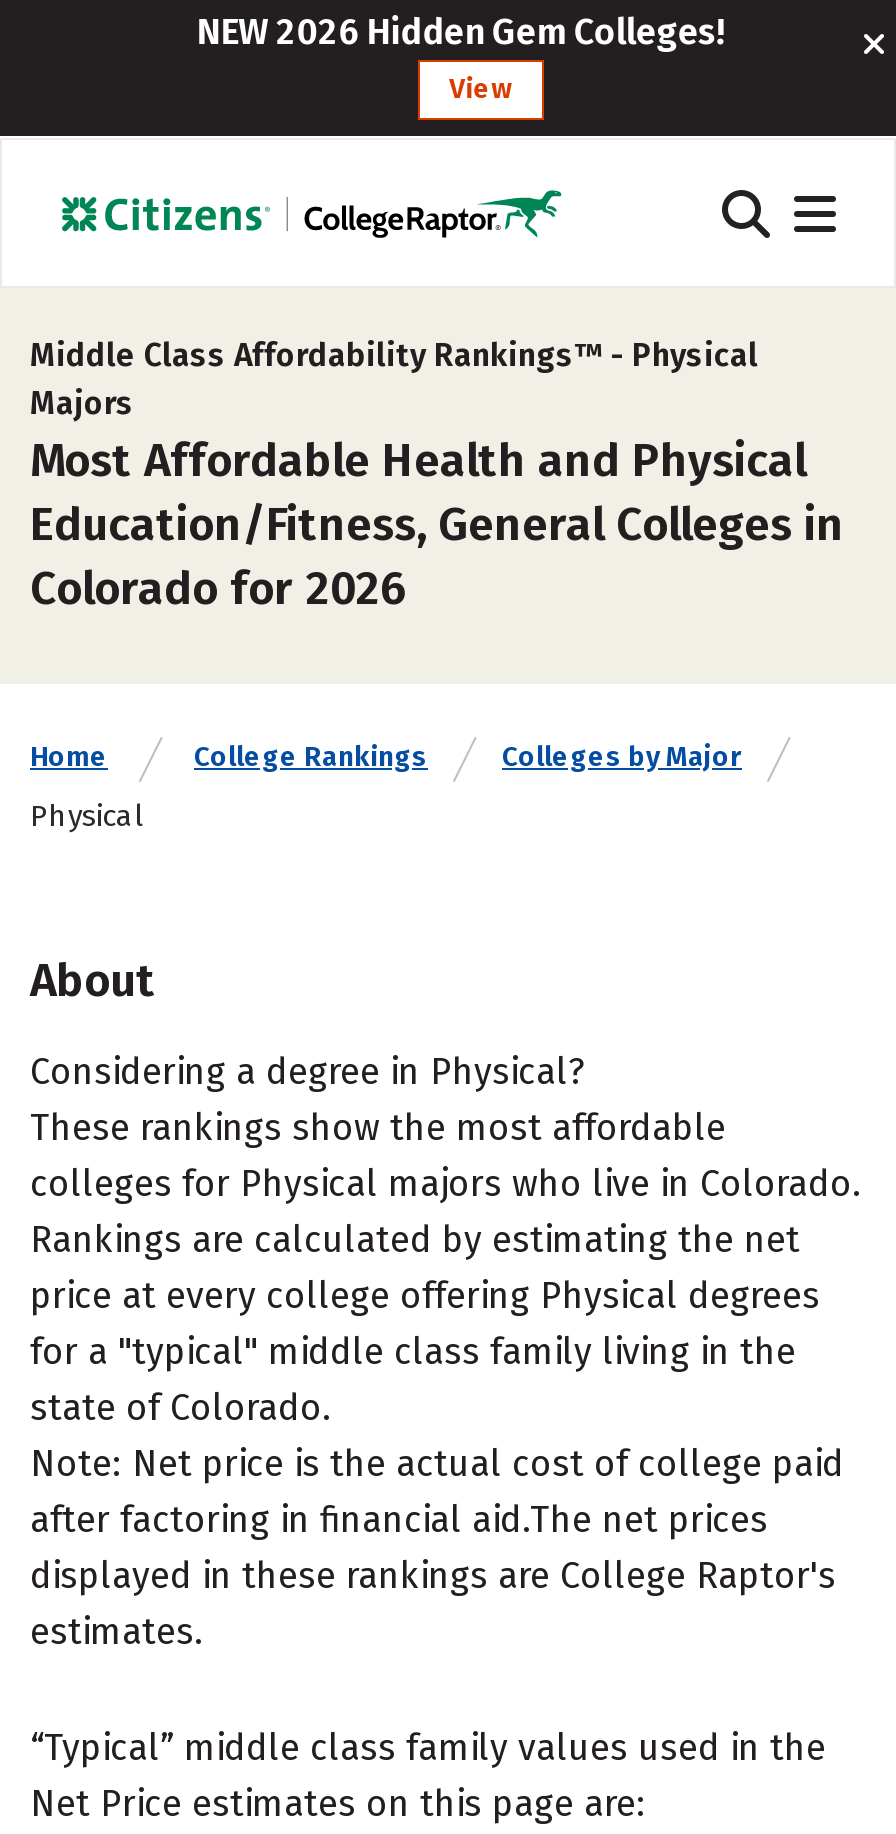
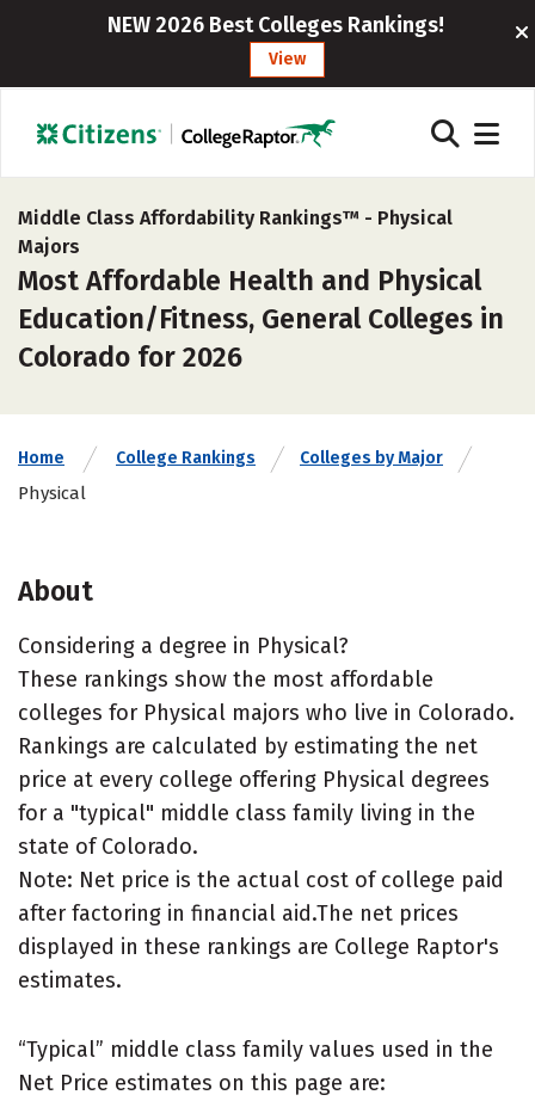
[196,10,726,54] NEW 2026 Hidden Gem Colleges! -> [107,12,444,38] NEW 2026 Best Colleges Rankings!

